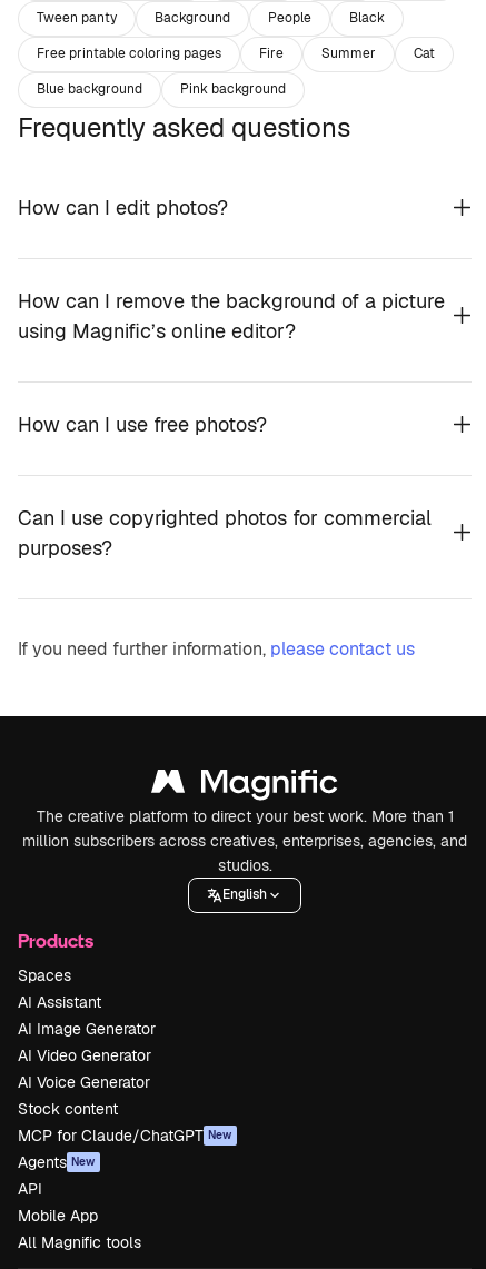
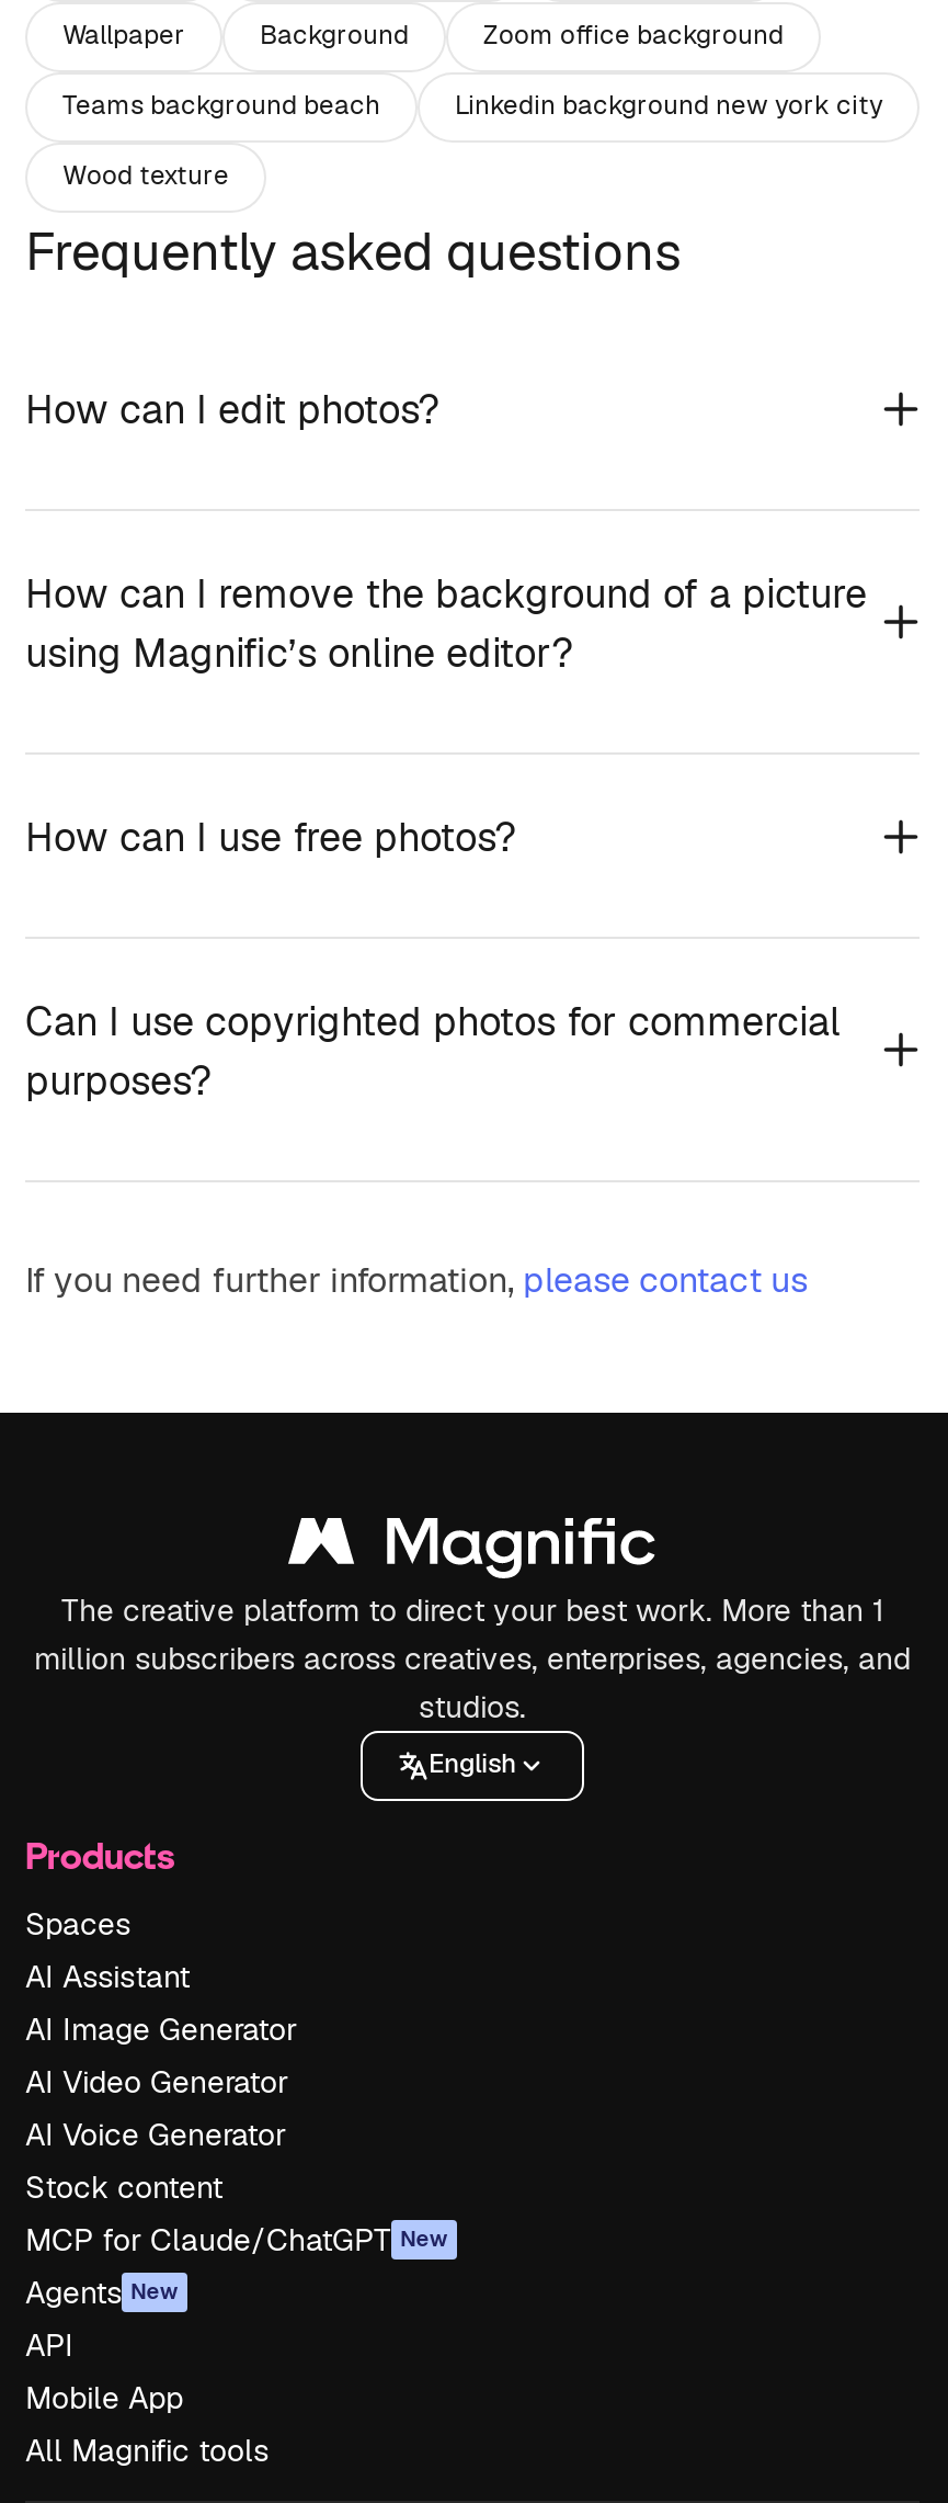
[37,9,117,27] Tween panty -> [62,19,185,54] Wallpaper
[268,9,385,27] People | Black -> [483,19,784,54] Zoom office background
[37,45,435,63] Free printable coloring pages | Fire | Summer | Cat -> [62,89,882,124] Teams background beach | Linkedin background new york city
[37,81,286,98] Blue background | Pink background -> [62,159,229,194] Wood texture

